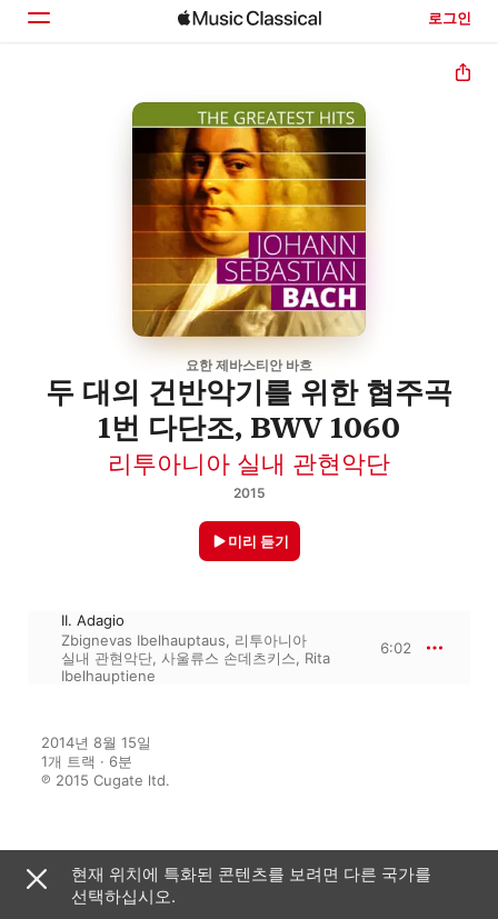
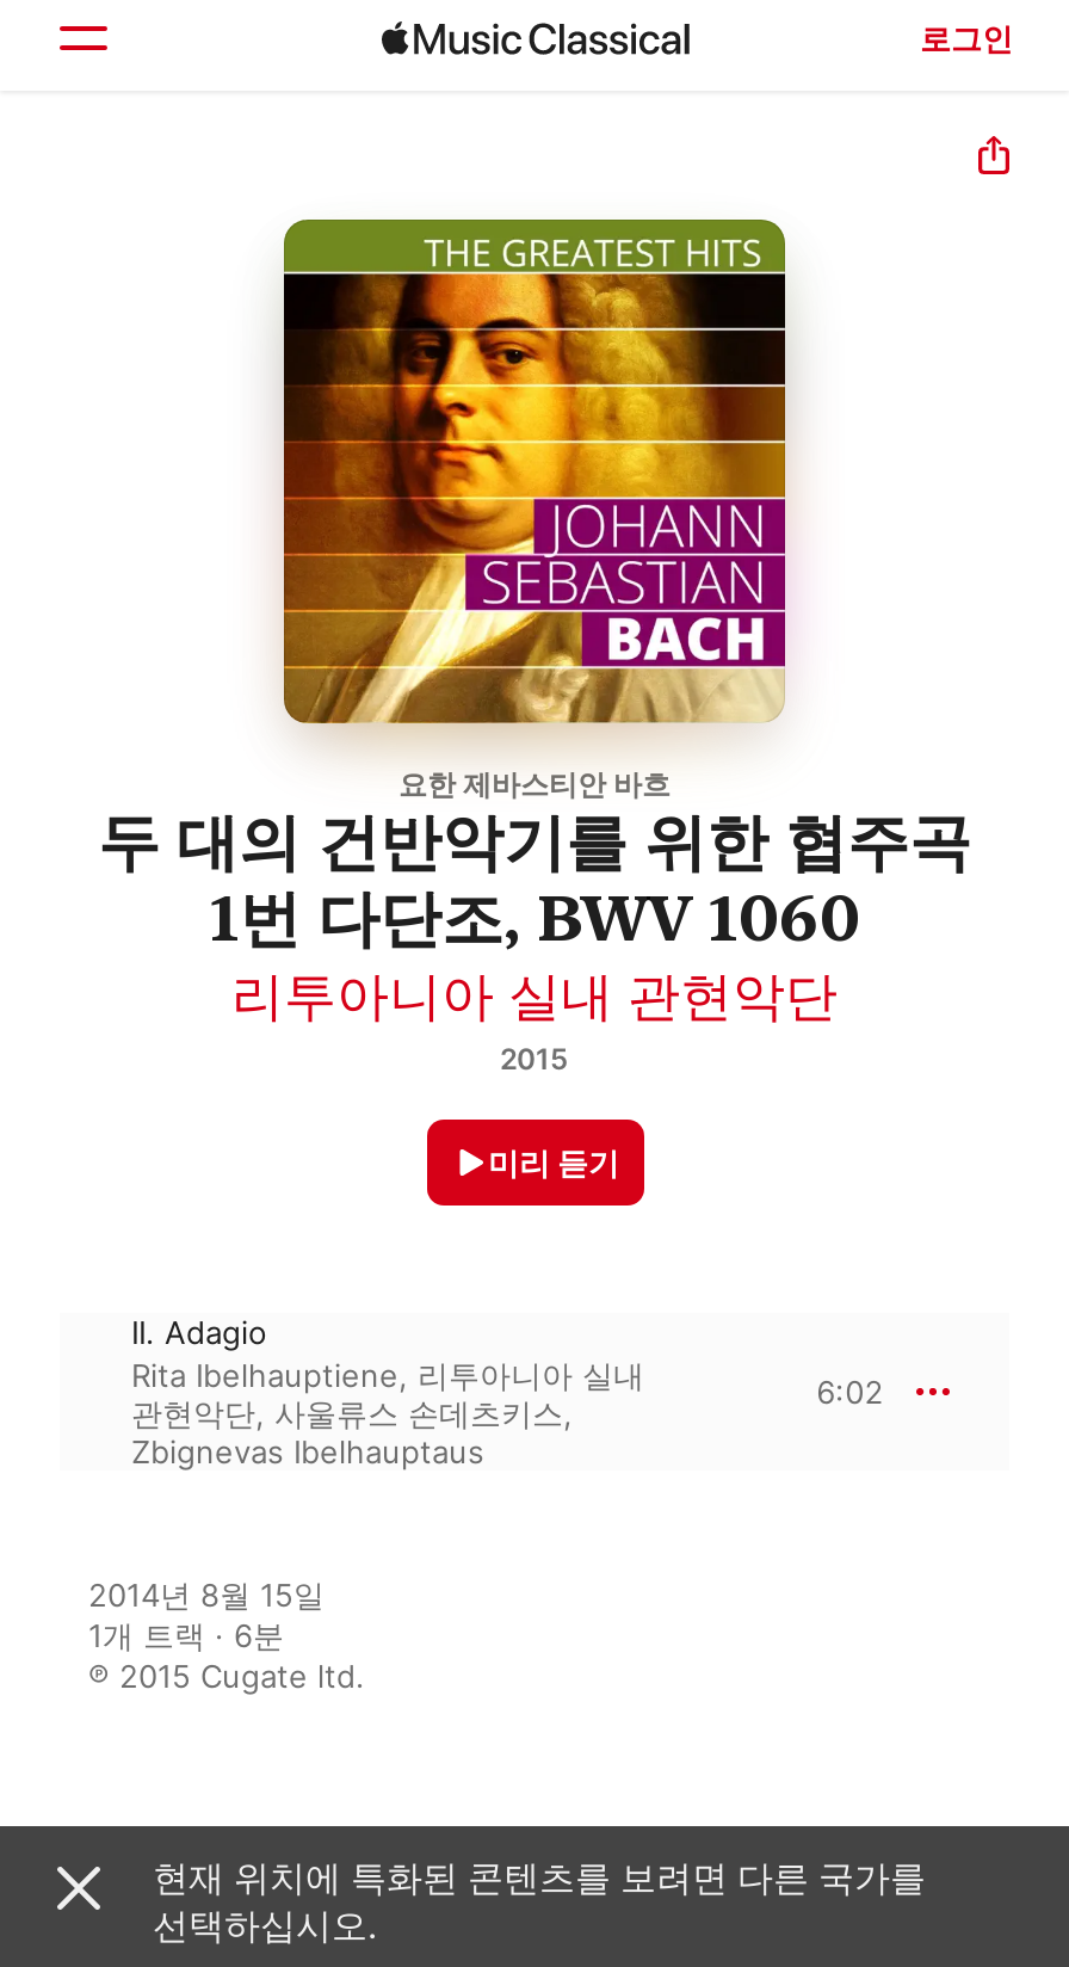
[61,631,330,685] Zbignevas Ibelhauptaus, 리투아니아 | 실내 관현악단, 사울류스 손데츠키스, Rita | Ibelhauptiene -> [131,1356,644,1470] Rita Ibelhauptiene, 리투아니아 실내 | 관현악단, 사울류스 손데츠키스, | Zbignevas Ibelhauptaus

